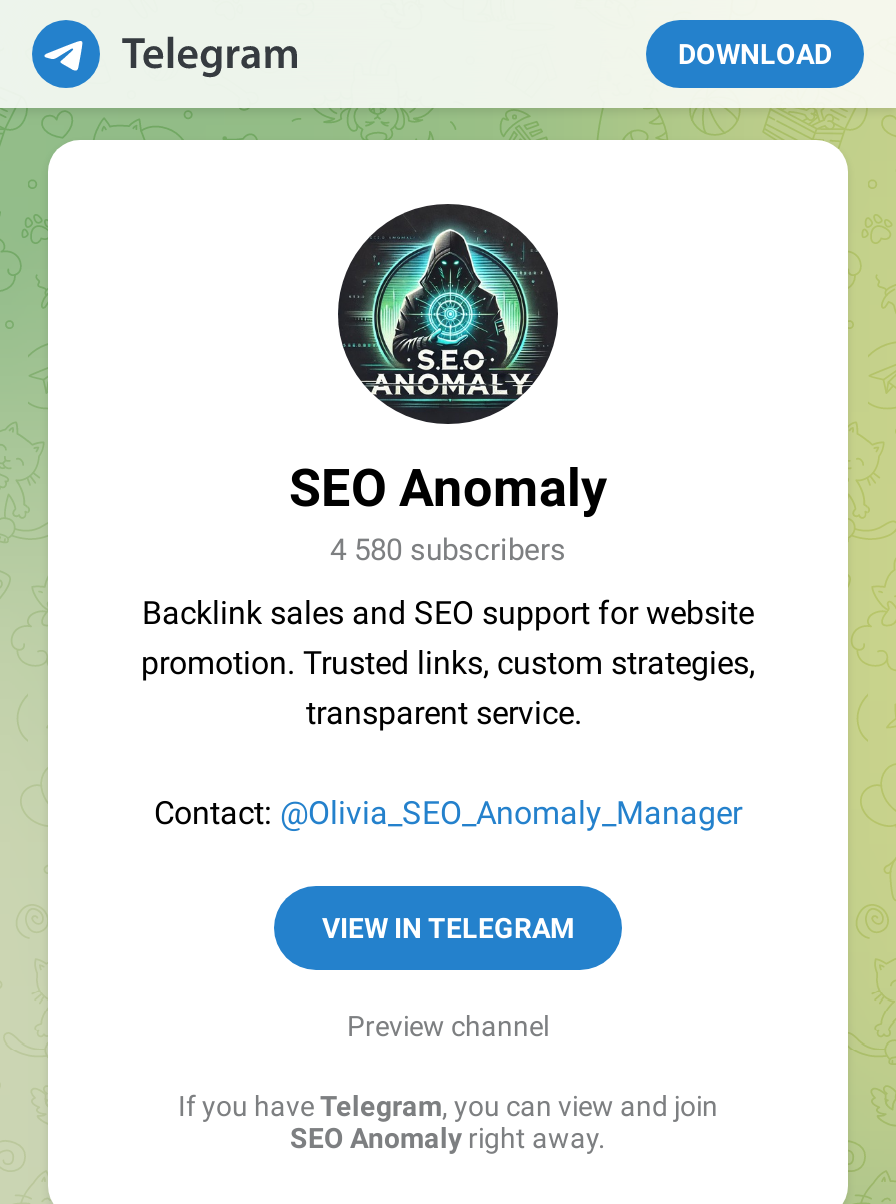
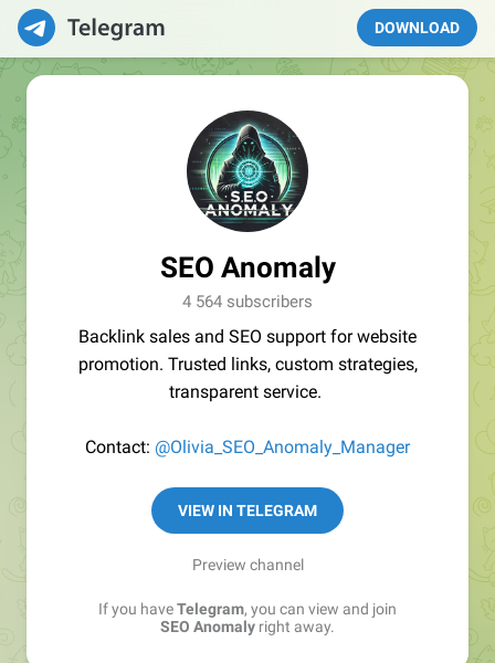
[330,532,566,568] 4 580 subscribers -> [182,292,313,312] 4 564 subscribers

